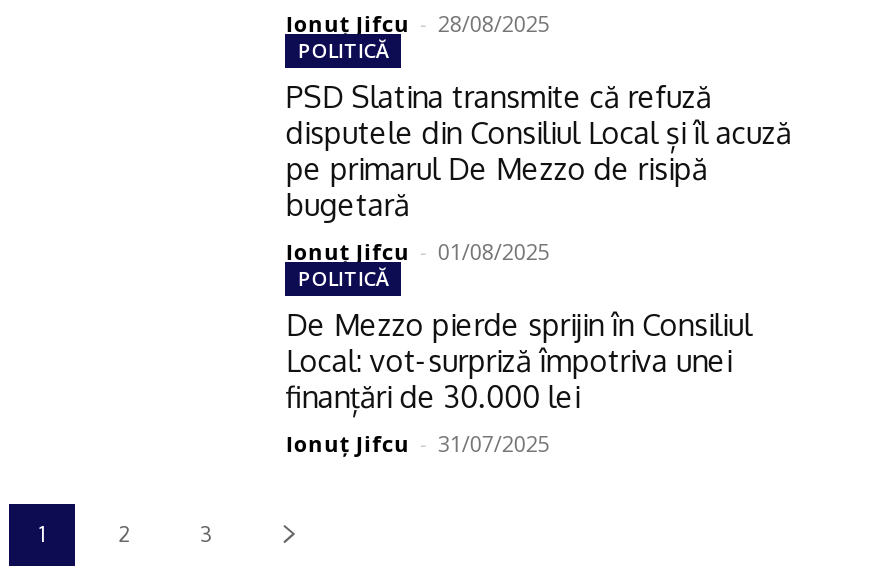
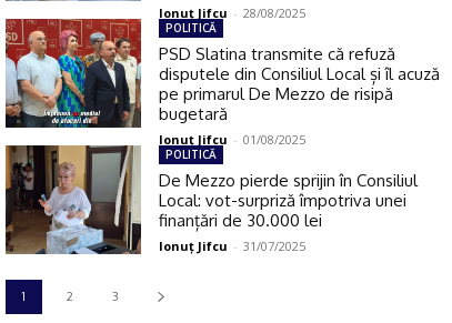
none -> [4,18,142,129] [image]
none -> [4,144,142,255] [image]

